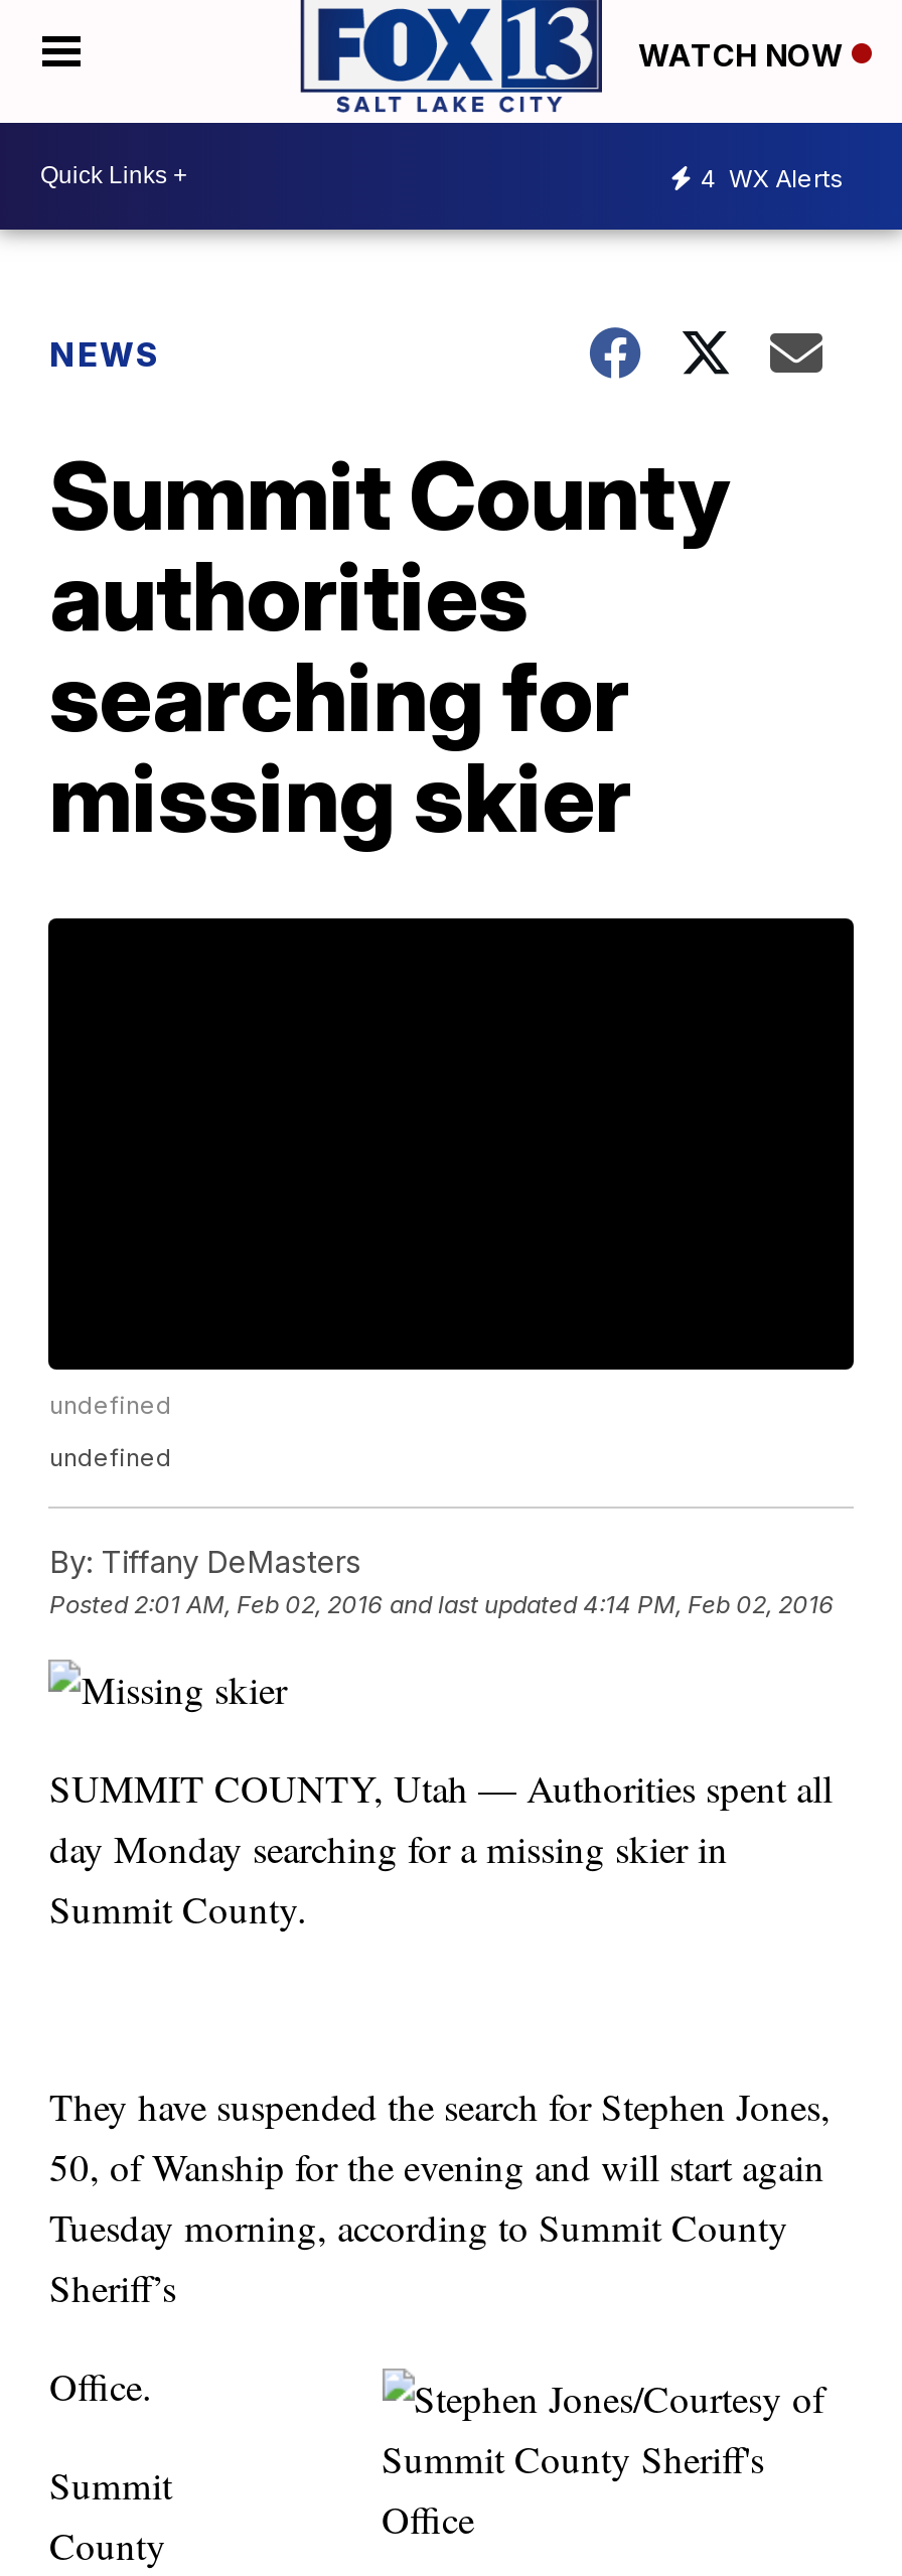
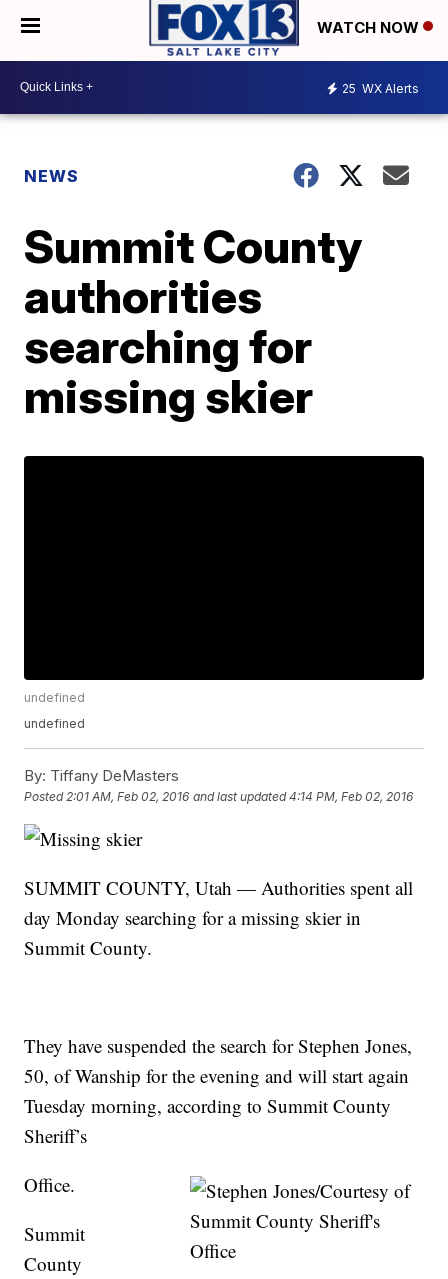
[701,164,844,194] 4 WX Alerts -> [342,81,419,96] 25 WX Alerts

